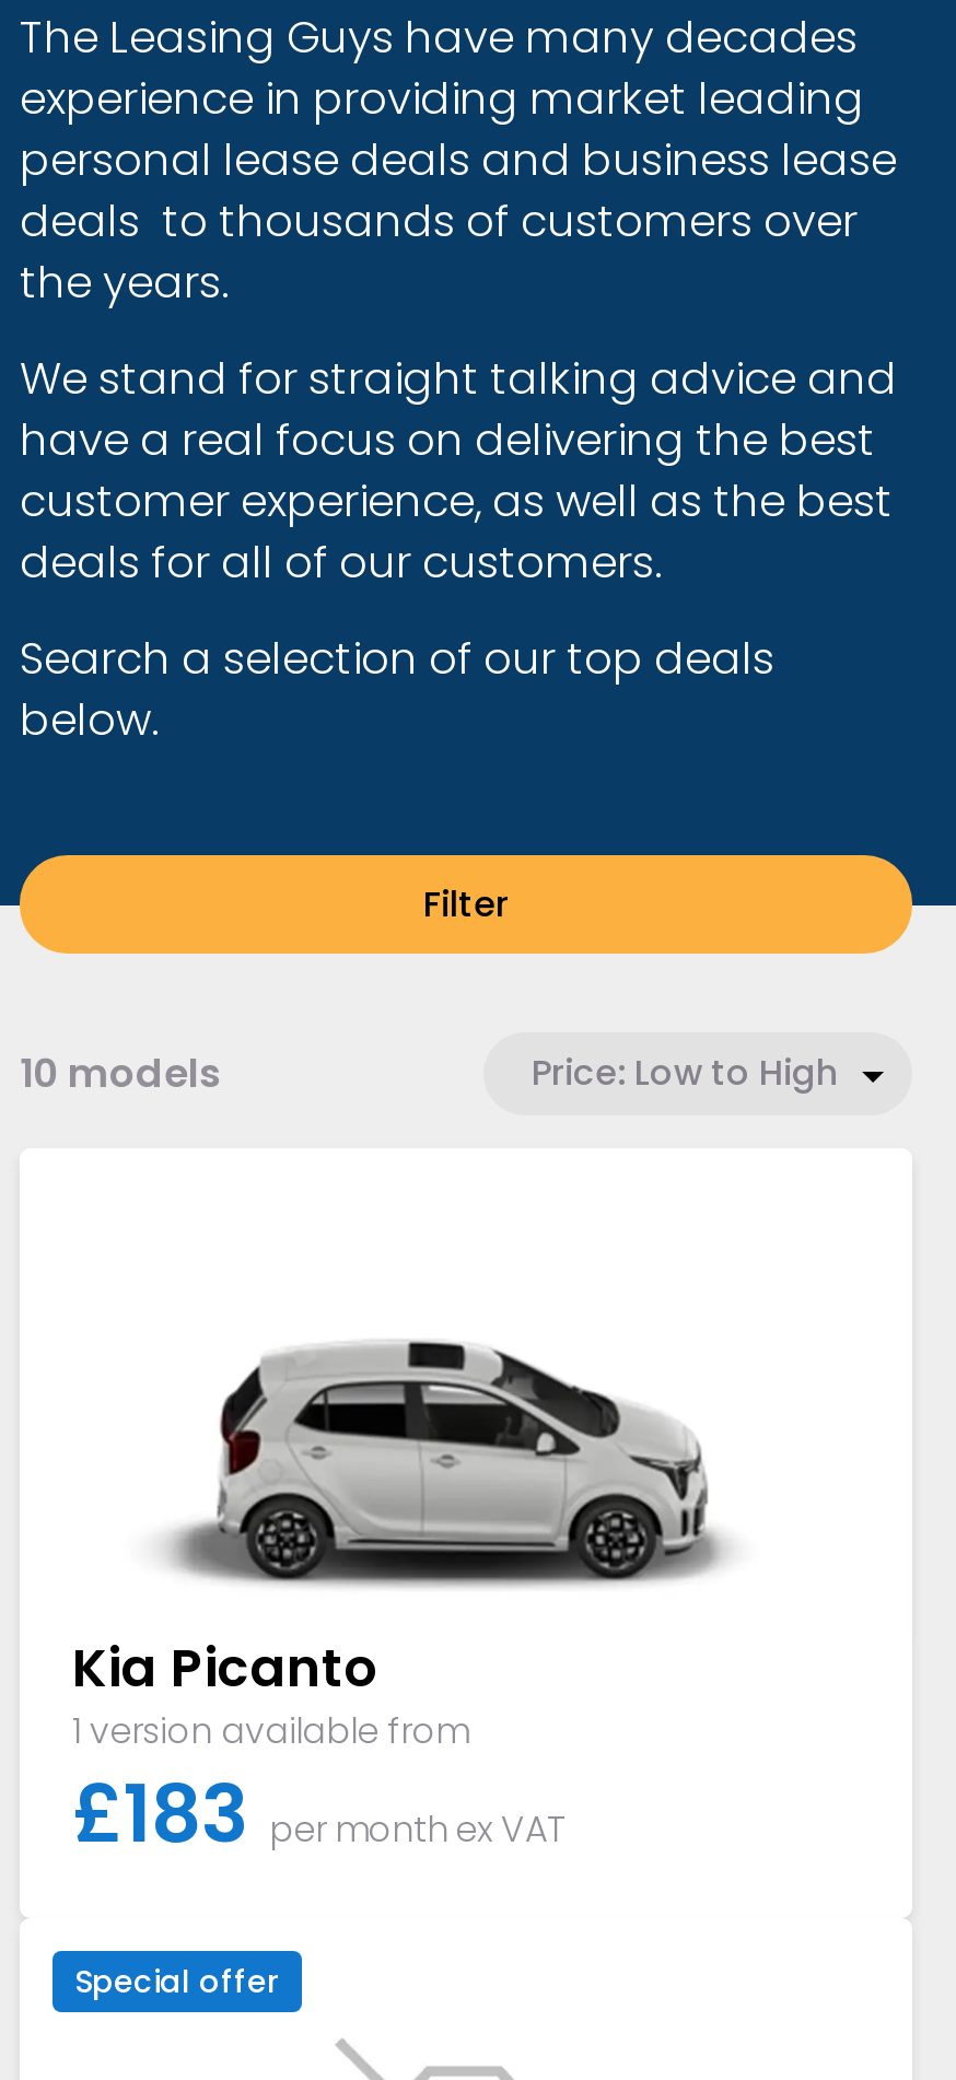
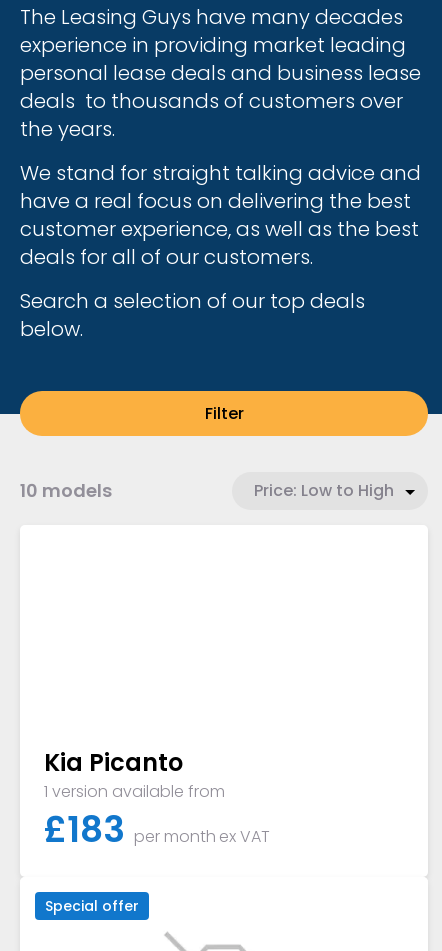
[162,1339,728,1588] [image] -> none

